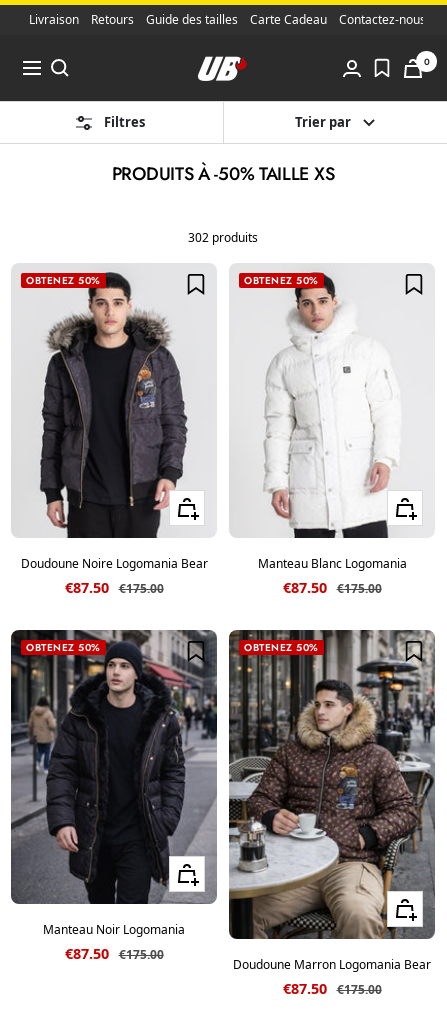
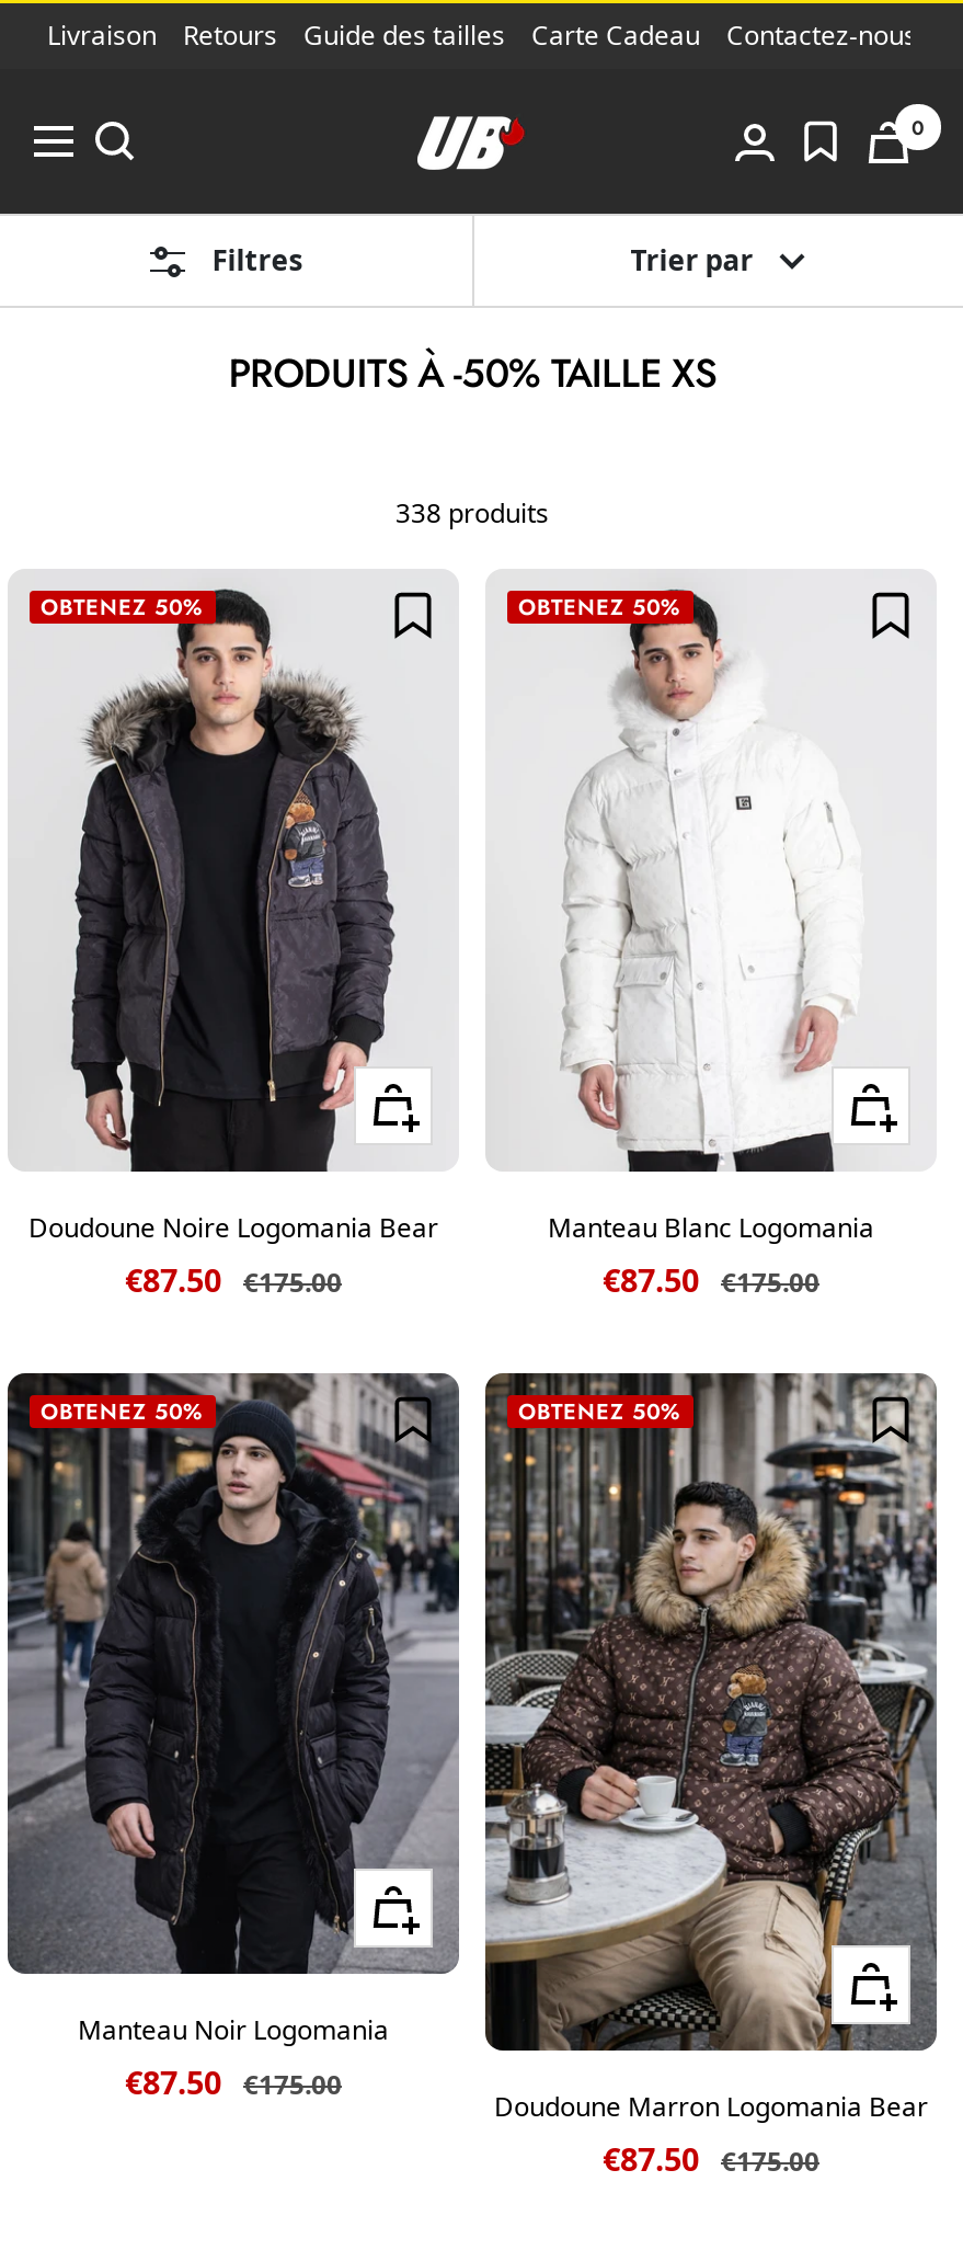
[188,229,258,246] 302 produits -> [395,494,549,532] 338 produits

